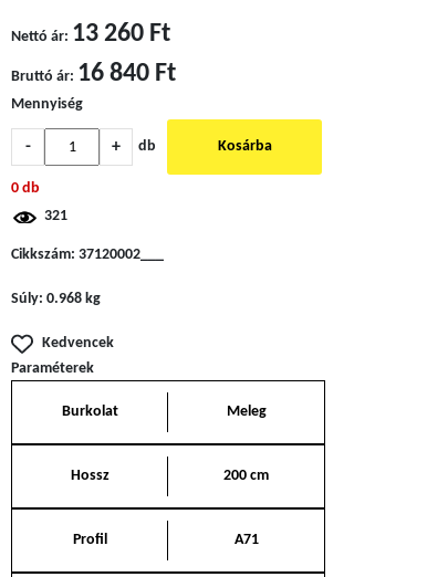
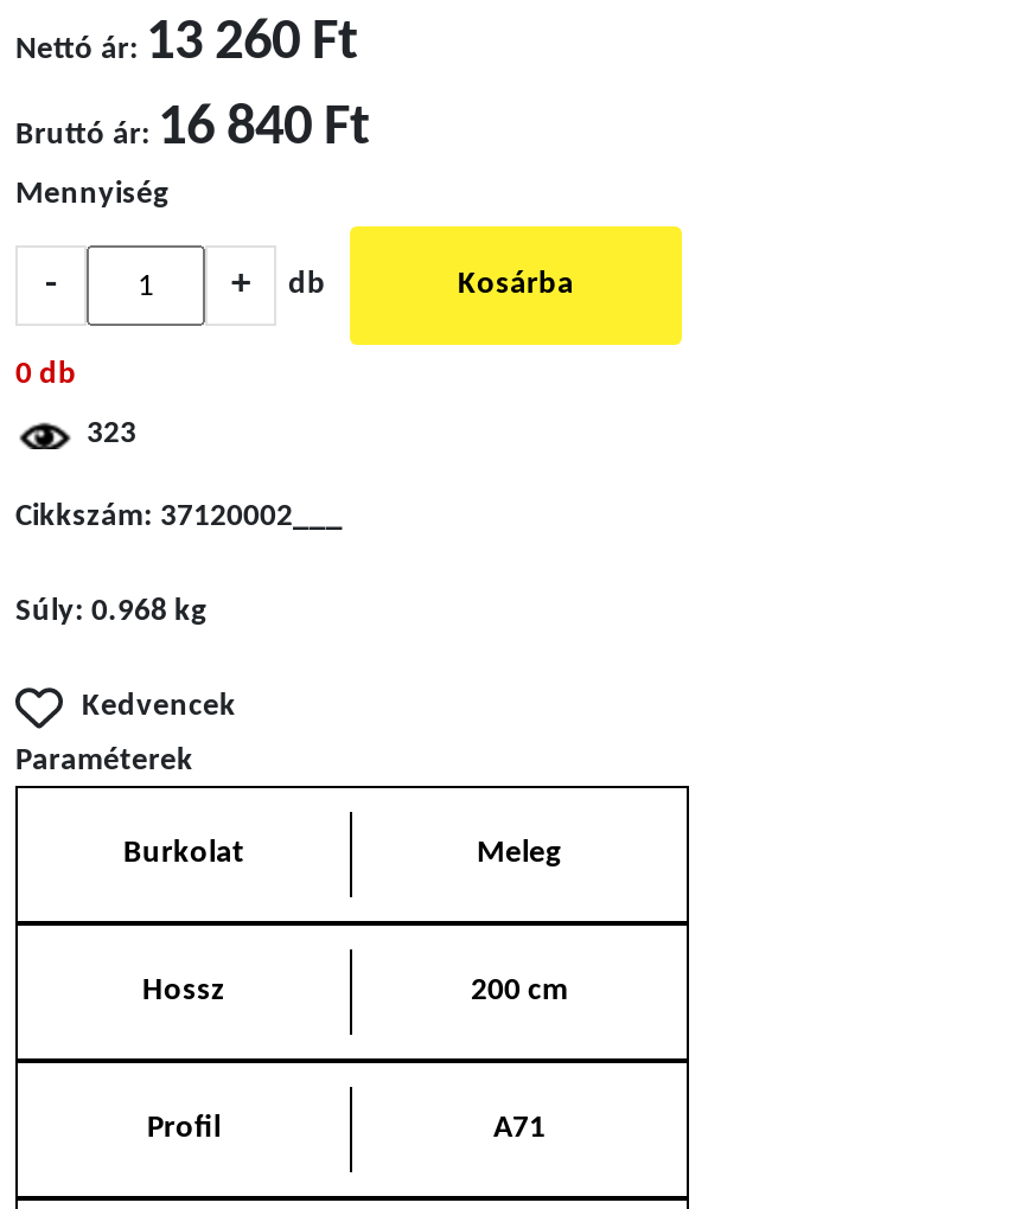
[44,209,67,223] 321 -> [87,418,136,449] 323

